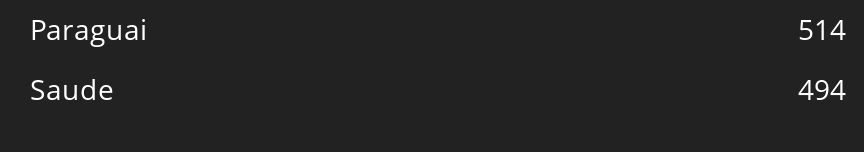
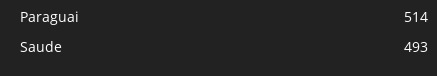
[798,70,846,108] 494 -> [404,37,428,56] 493

